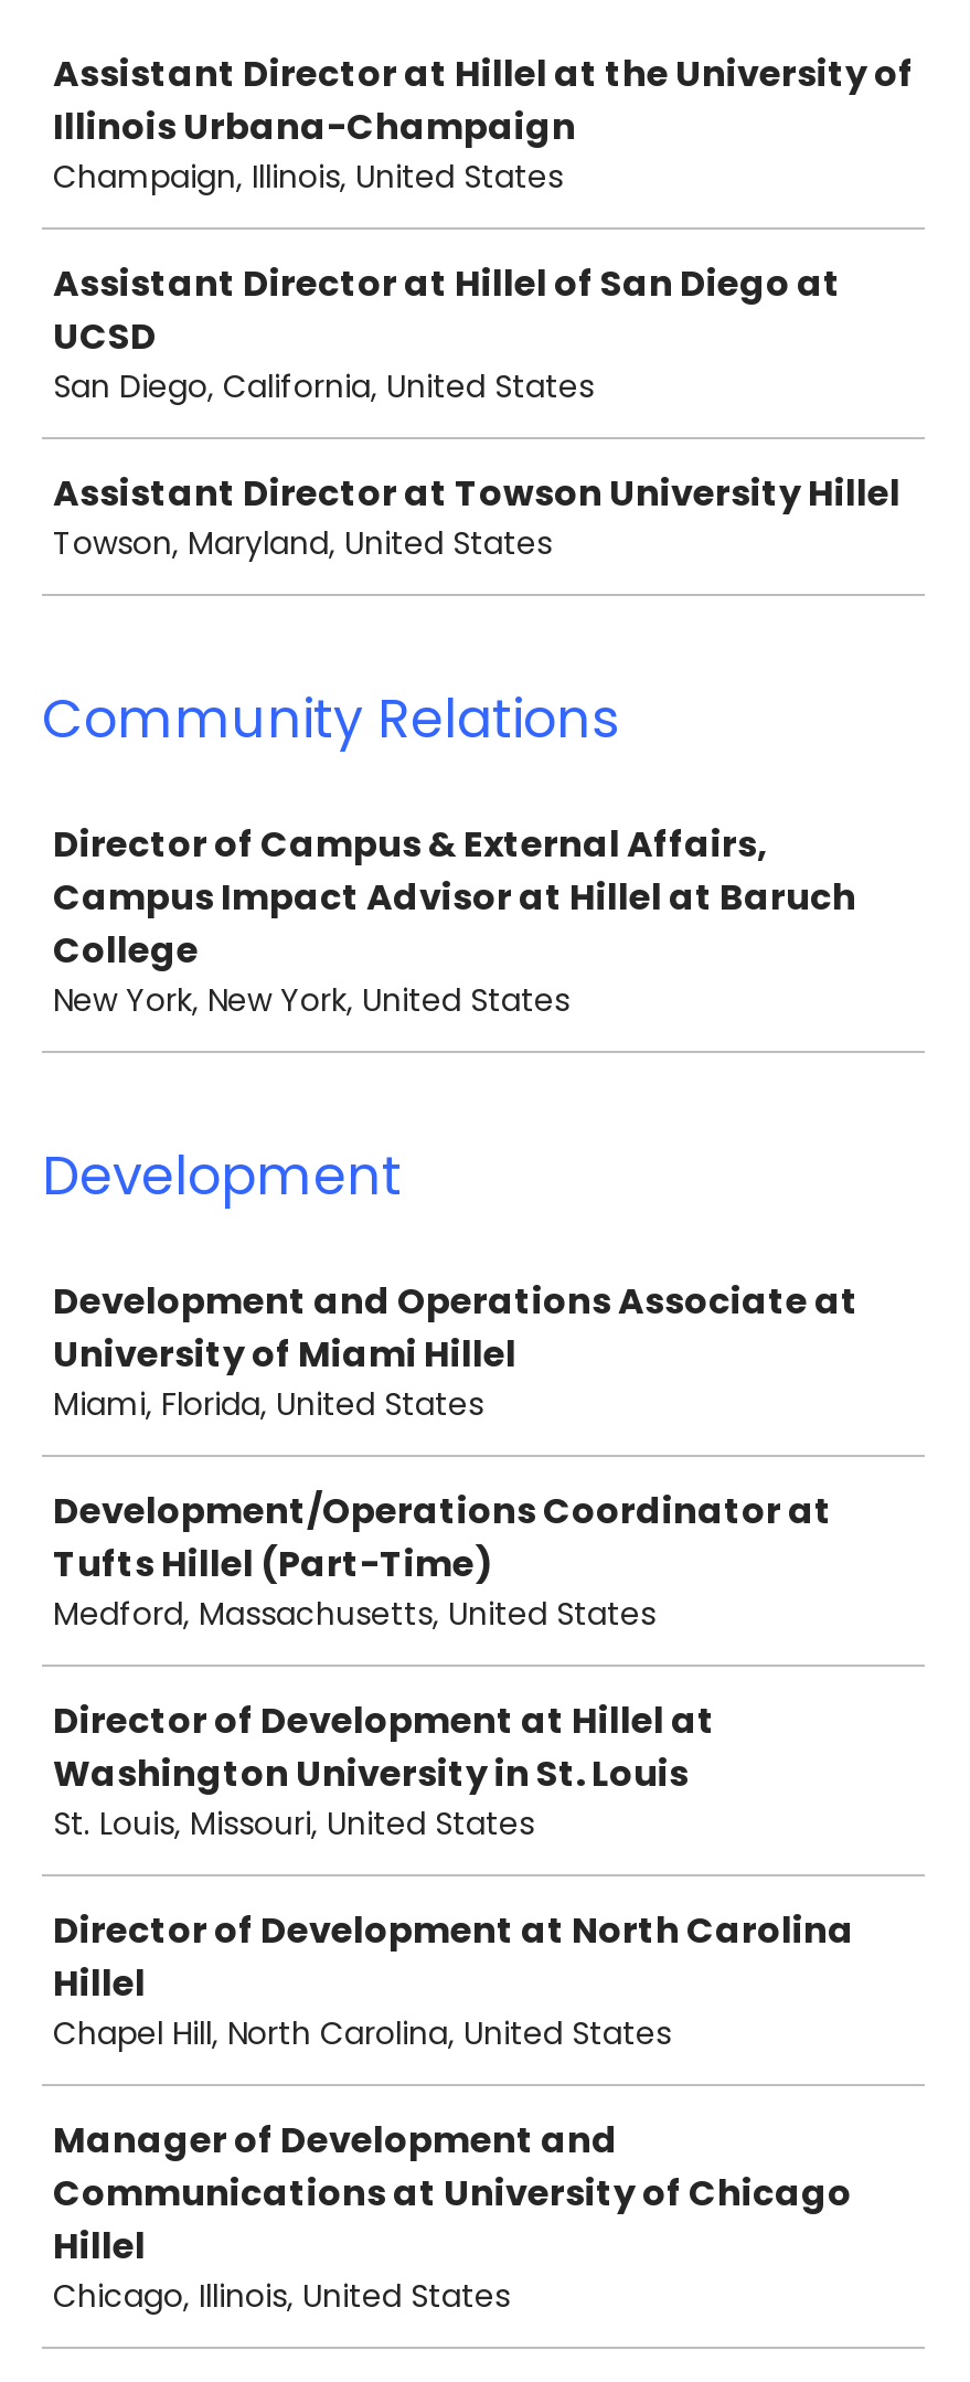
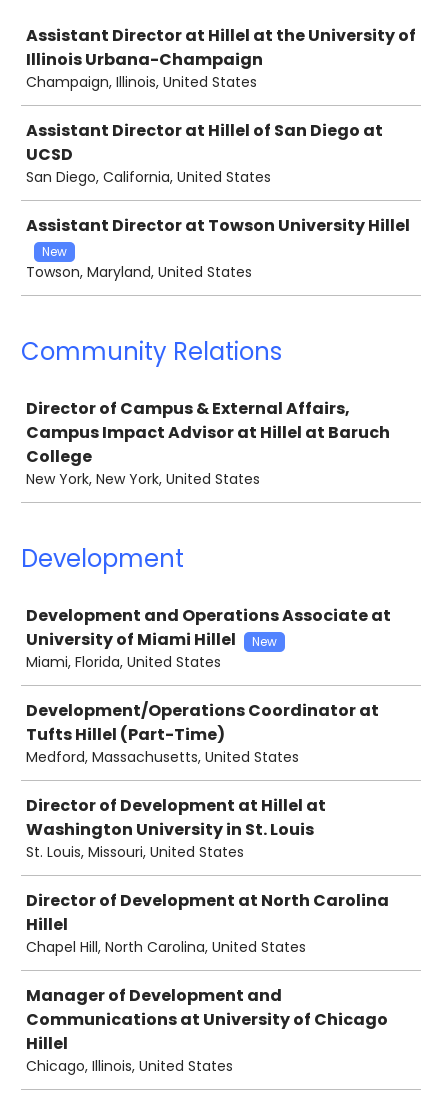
none -> [42,243,67,260] New
none -> [252,633,277,650] New

